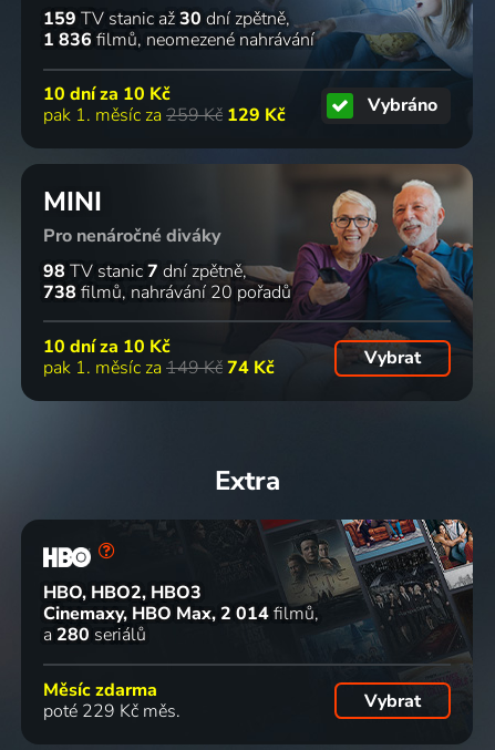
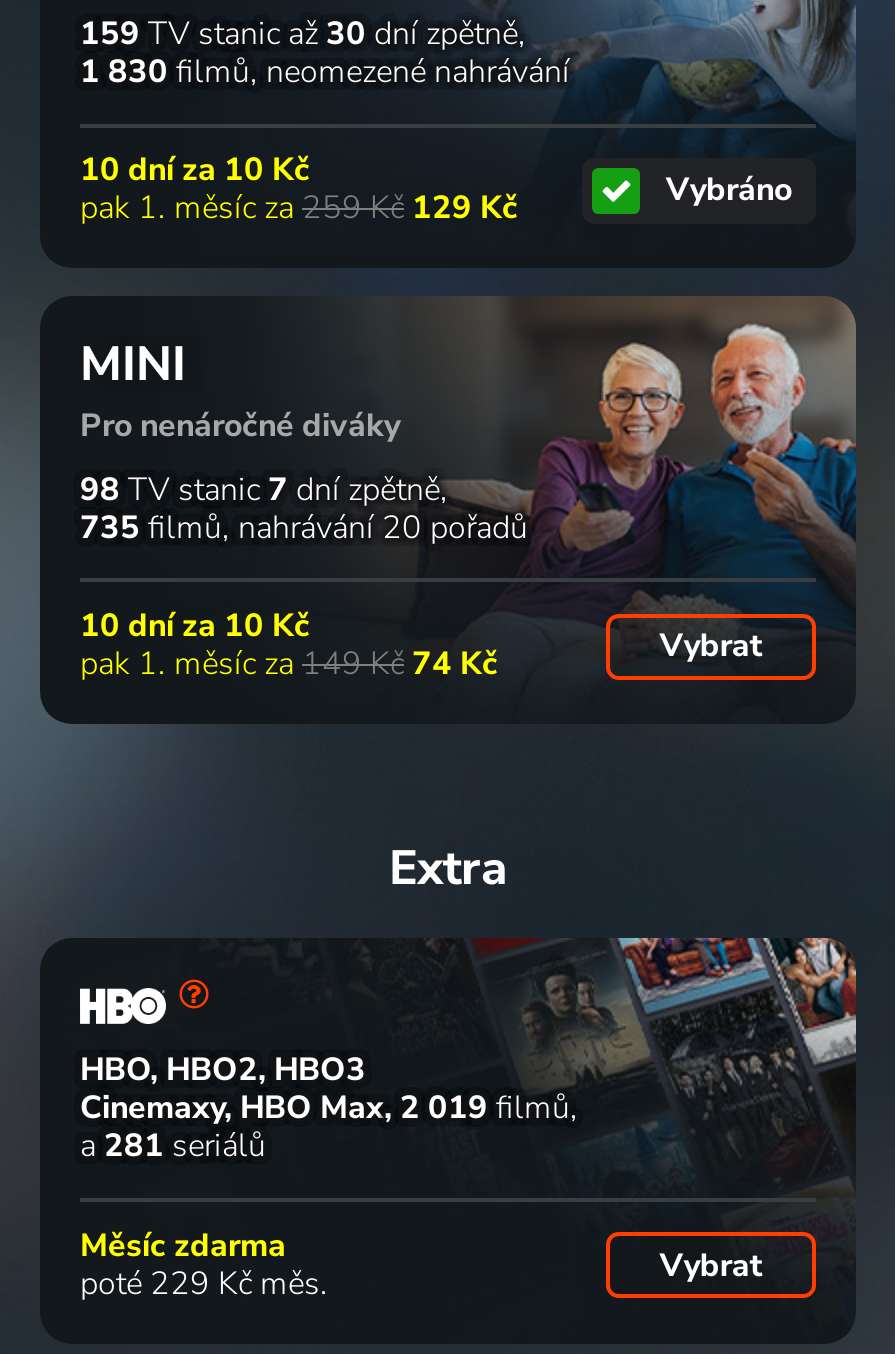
[43,28,314,52] 1 836 filmů neomezené nahrávání -> [80,50,570,94] 1 830 filmů neomezené nahrávání
[43,280,291,304] 738 filmů nahrávání 20 pořadů -> [80,506,528,550] 735 filmů nahrávání 20 pořadů
[43,602,314,626] Cinemaxy, HBO Max 2 014 filmů -> [80,1087,570,1131] Cinemaxy, HBO Max 2 019 filmů
[43,623,146,647] a 280 seriálů -> [80,1125,266,1169] a 281 seriálů

